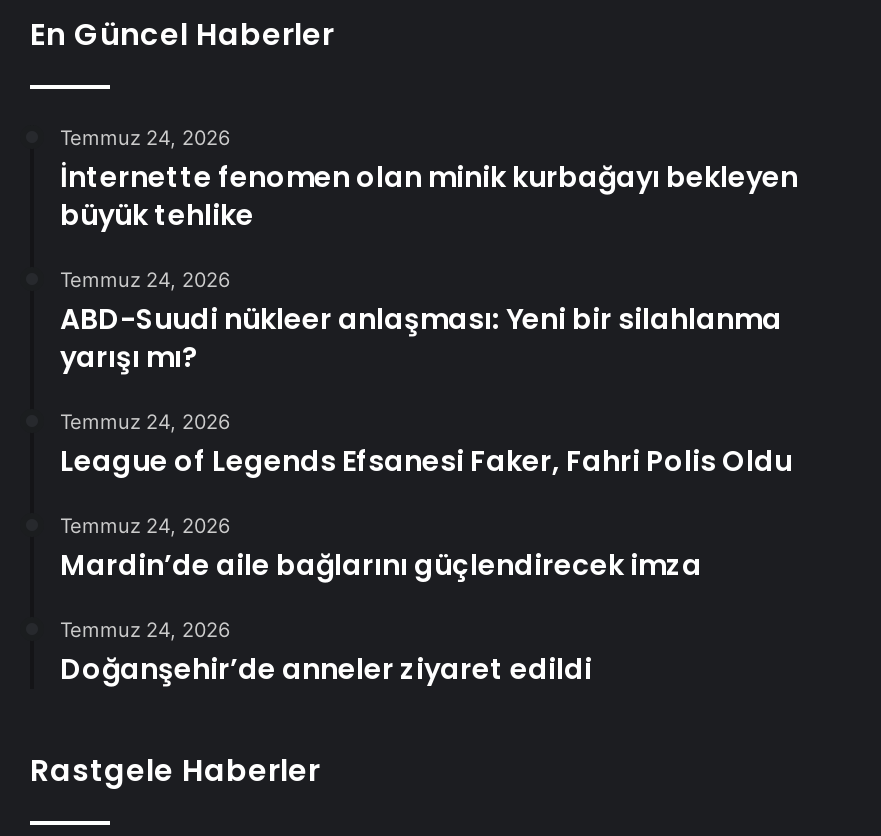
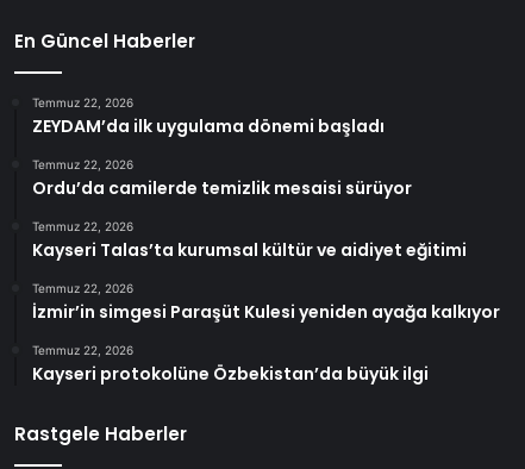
[60,125,798,235] Temmuz 24, 2026 | İnternette fenomen olan minik kurbağayı bekleyen | büyük tehlike -> [32,95,385,138] Temmuz 22, 2026 | ZEYDAM’da ilk uygulama dönemi başladı
[60,267,782,377] Temmuz 24, 2026 | ABD-Suudi nükleer anlaşması: Yeni bir silahlanma | yarışı mı? -> [32,157,415,200] Temmuz 22, 2026 | Ordu’da camilerde temizlik mesaisi sürüyor
[60,409,792,481] Temmuz 24, 2026 | League of Legends Efsanesi Faker, Fahri Polis Oldu -> [32,219,467,262] Temmuz 22, 2026 | Kayseri Talas’ta kurumsal kültür ve aidiyet eğitimi
[60,513,702,585] Temmuz 24, 2026 | Mardin’de aile bağlarını güçlendirecek imza -> [32,281,500,324] Temmuz 22, 2026 | İzmir’in simgesi Paraşüt Kulesi yeniden ayağa kalkıyor
[60,617,592,689] Temmuz 24, 2026 | Doğanşehir’de anneler ziyaret edildi -> [32,343,429,386] Temmuz 22, 2026 | Kayseri protokolüne Özbekistan’da büyük ilgi

